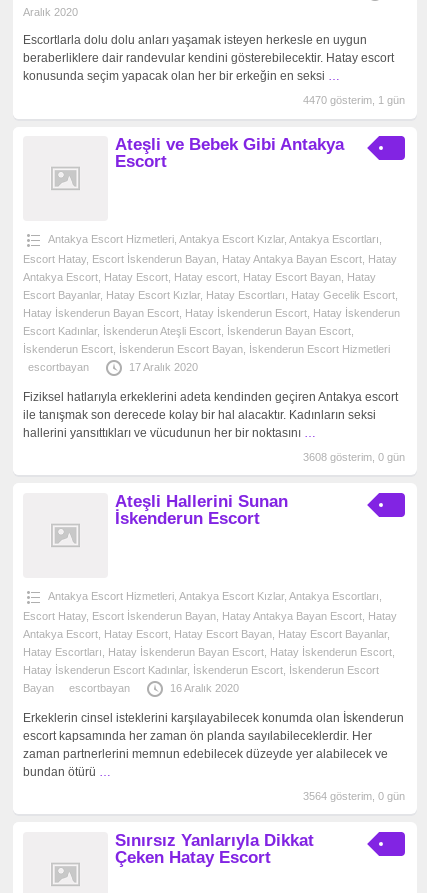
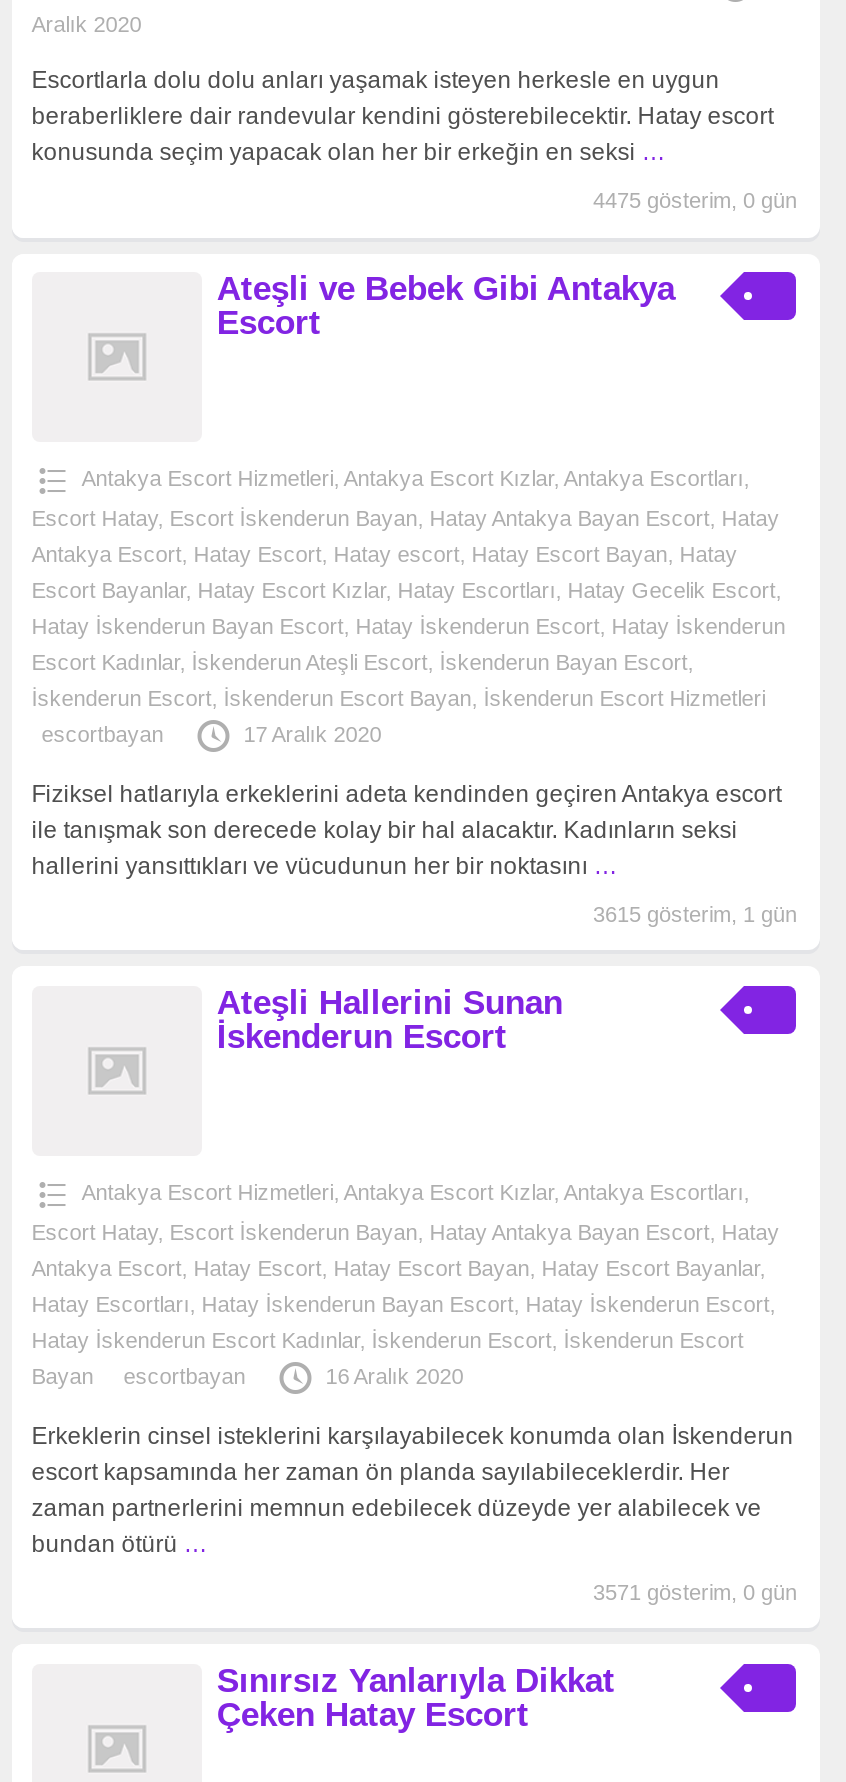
[303,94,405,106] 4470 gösterim, 1 gün -> [593,189,797,213] 4475 gösterim, 0 gün
[303,451,405,463] 3608 gösterim, 0 gün -> [593,902,797,926] 3615 gösterim, 1 gün
[303,790,405,802] 3564 gösterim, 0 gün -> [593,1580,797,1604] 3571 gösterim, 0 gün

